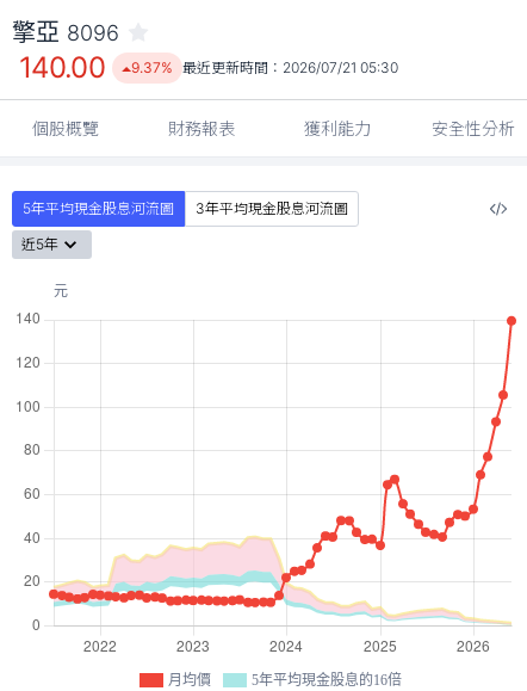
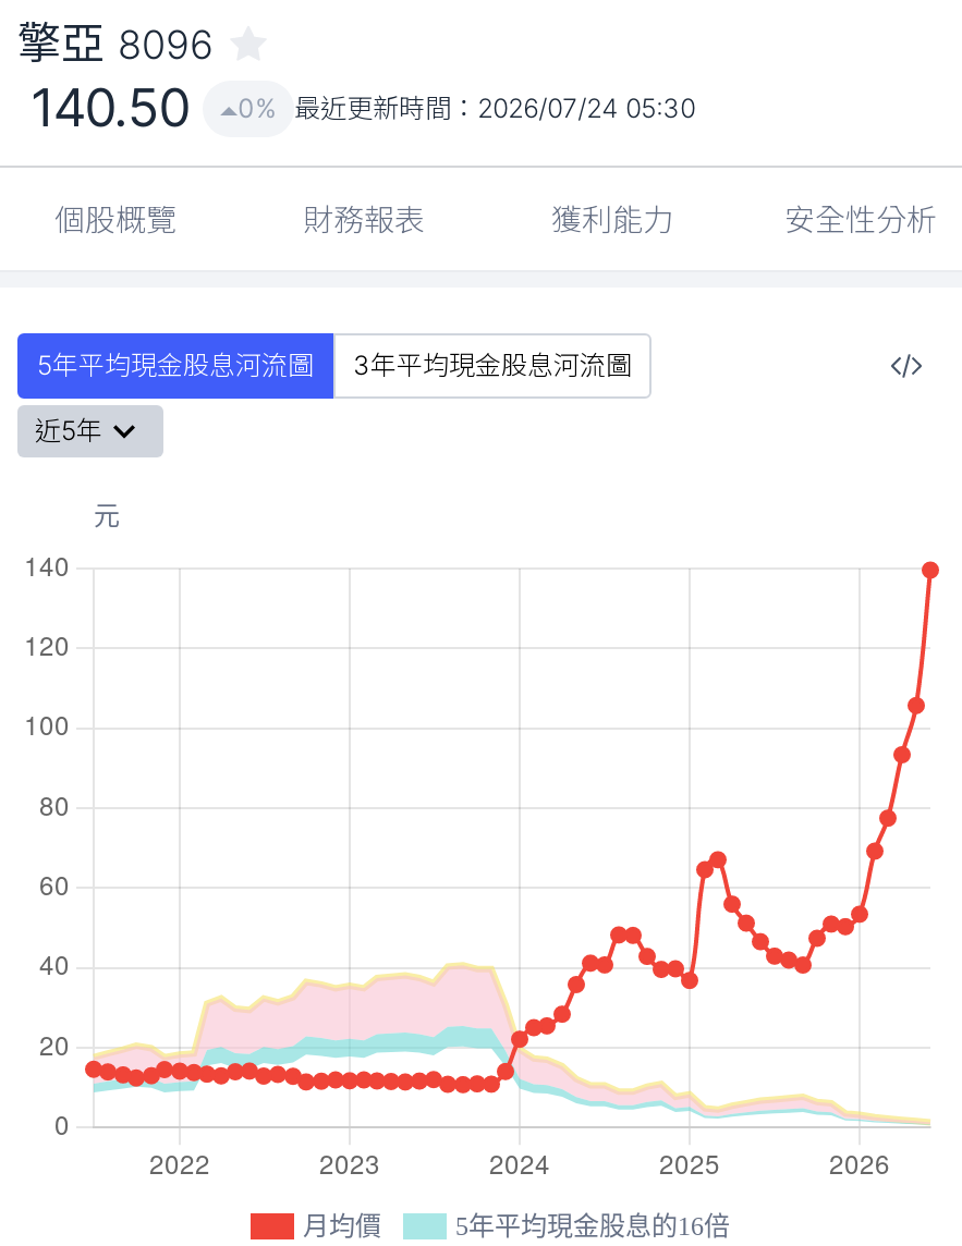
[19,50,105,85] 140.00 -> [31,76,190,139] 140.50
[131,58,398,76] 9.37% 最近更新時間：2026/07/21 05:30 -> [238,91,696,124] 0% 最近更新時間：2026/07/24 05:30

